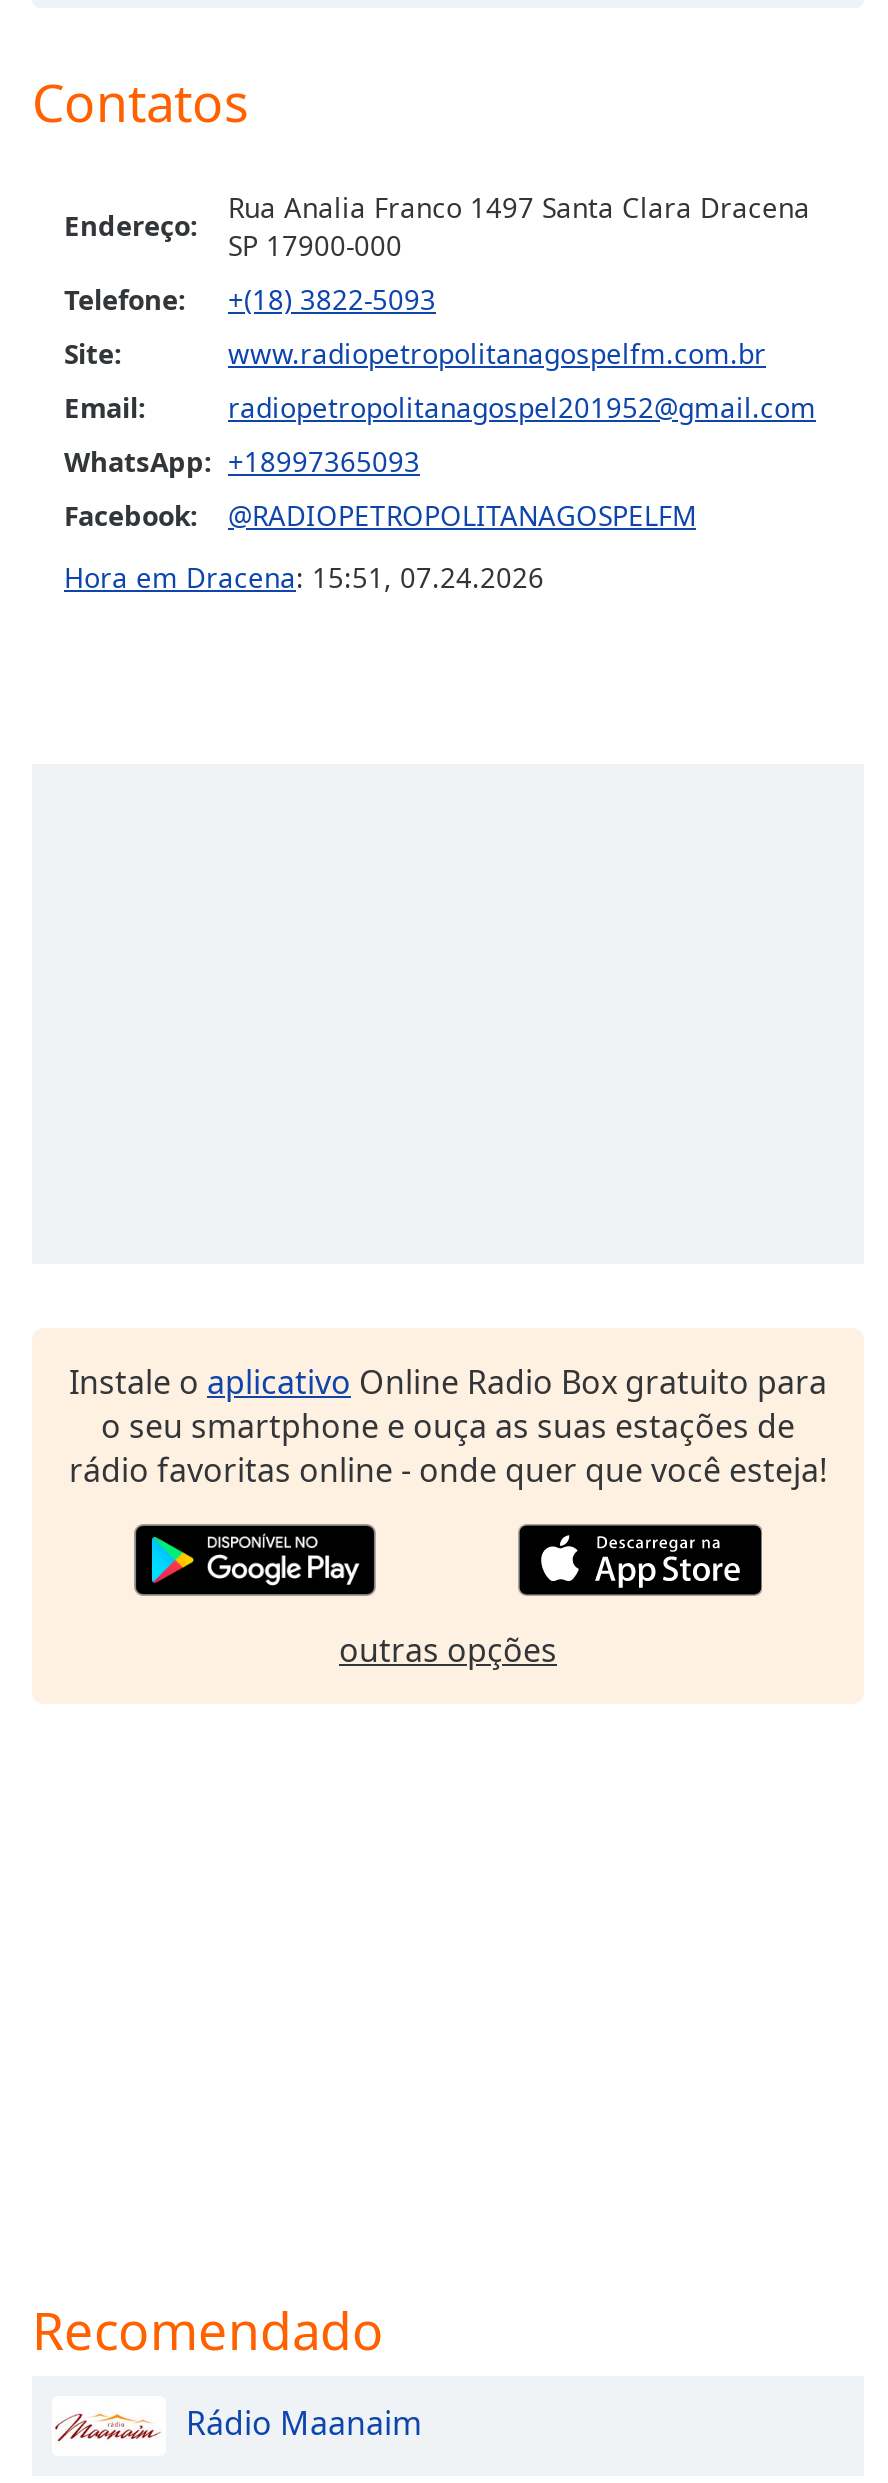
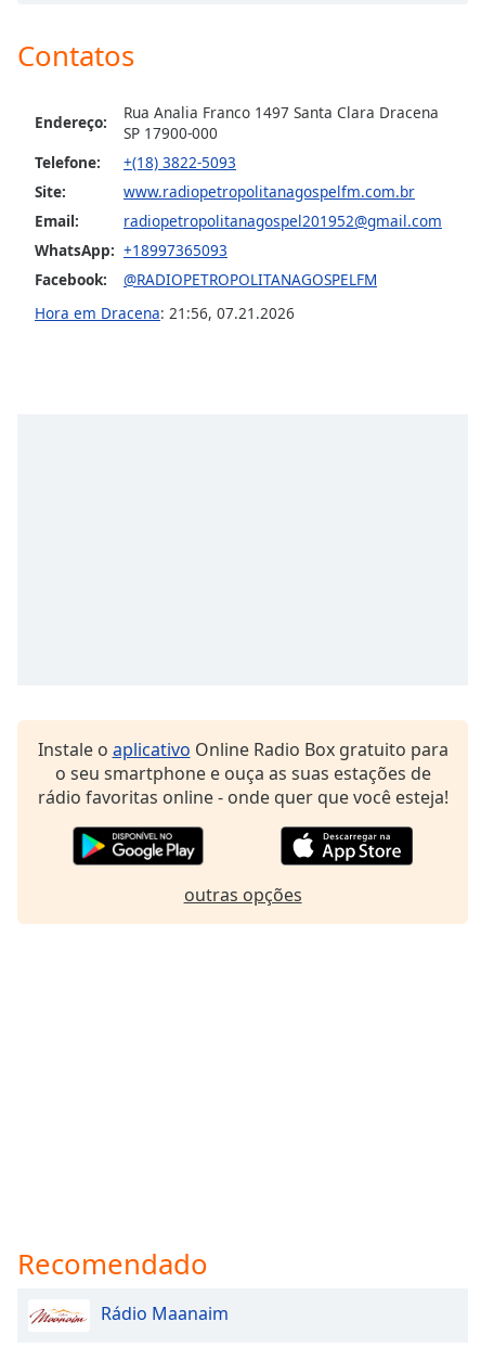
[64,558,544,596] Hora em Dracena: 15:51, 07.24.2026 -> [35,302,295,323] Hora em Dracena: 21:56, 07.21.2026

